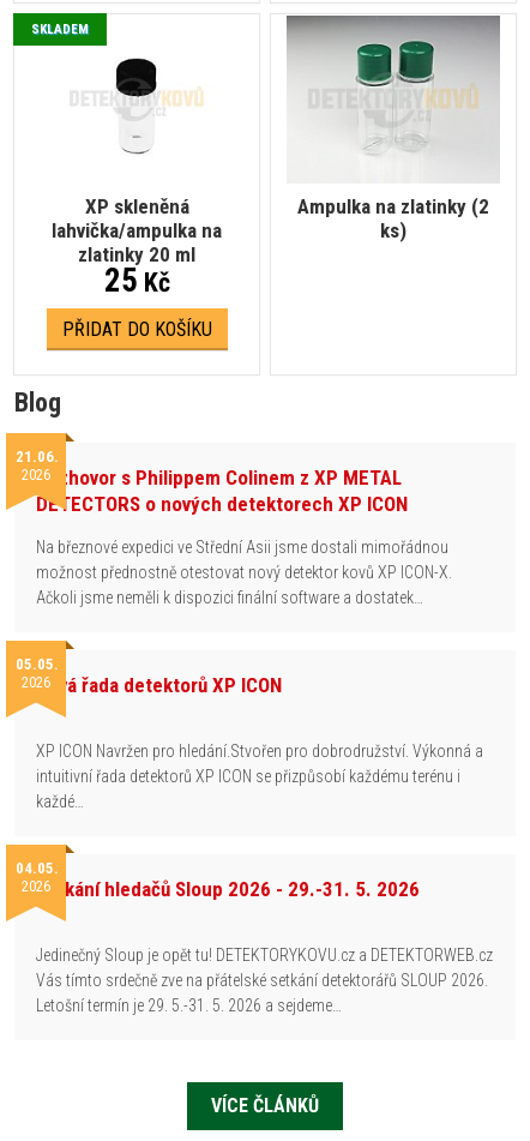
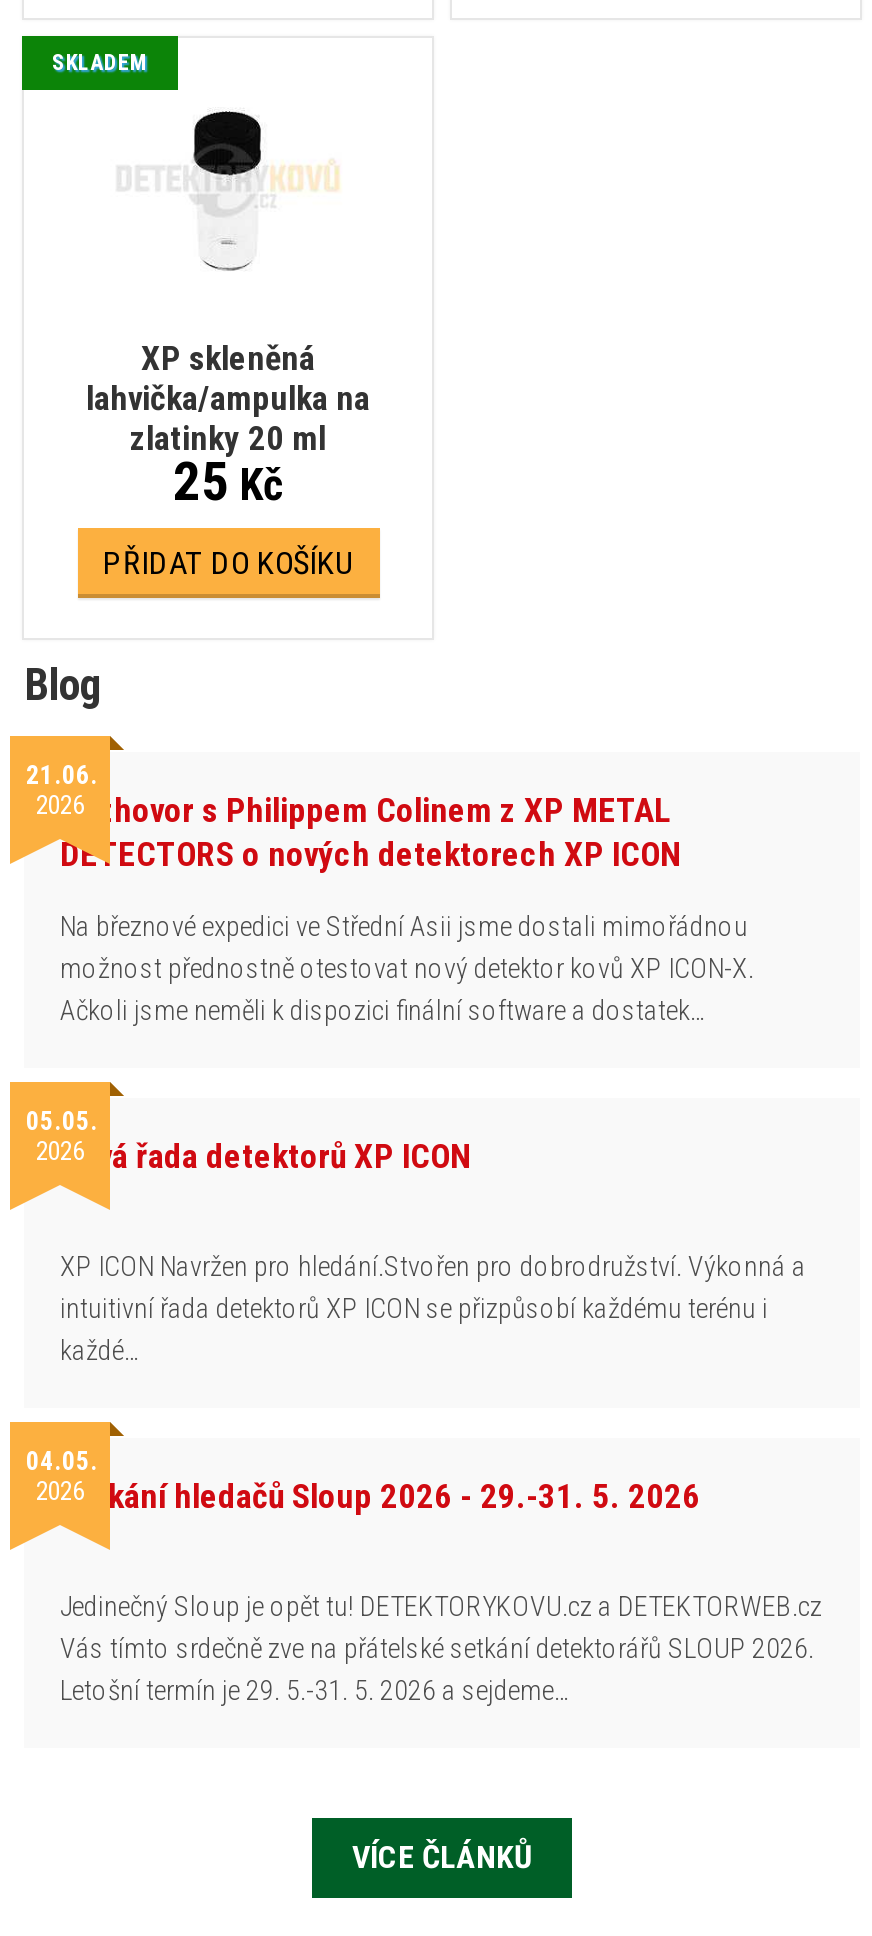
[285,14,501,242] [image] | Ampulka na zlatinky (2 | ks) -> none

